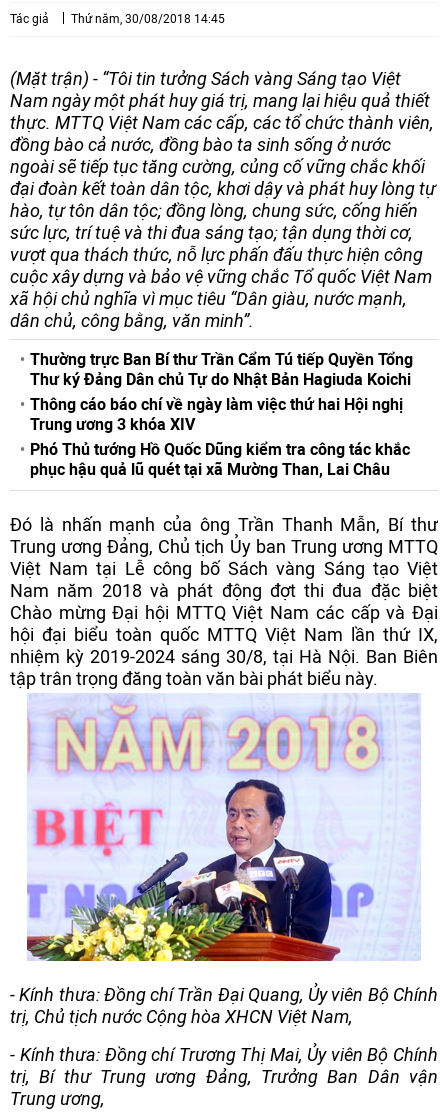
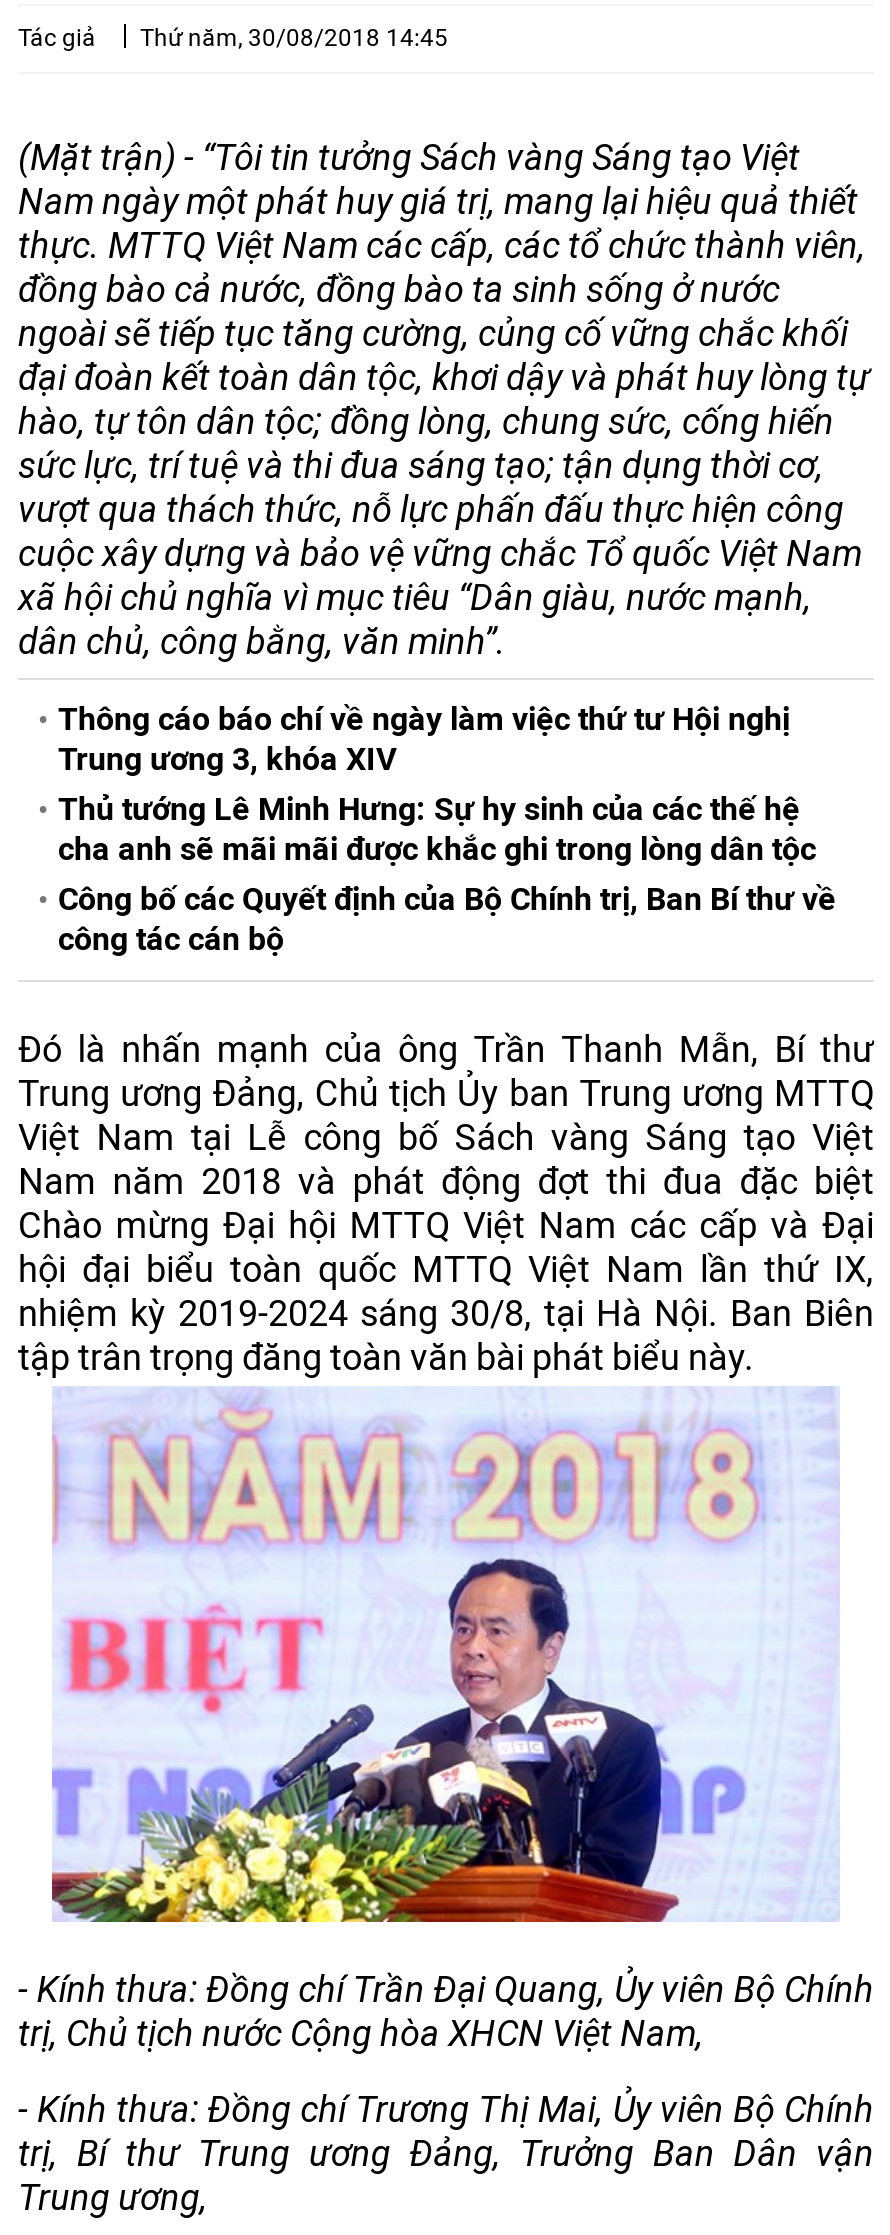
[30,350,413,479] Thường trực Ban Bí thư Trần Cẩm Tú tiếp Quyền Tổng | Thư ký Đảng Dân chủ Tự do Nhật Bản Hagiuda Koichi | Thông cáo báo chí về ngày làm việc thứ hai Hội nghị | Trung ương 3 khóa XIV | Phó Thủ tướng Hồ Quốc Dũng kiểm tra công tác khắc | phục hậu quả lũ quét tại xã Mường Than, Lai Châu -> [58,700,836,958] Thông cáo báo chí về ngày làm việc thứ tư Hội nghị | Trung ương 3, khóa XIV | Thủ tướng Lê Minh Hưng: Sự hy sinh của các thế hệ | cha anh sẽ mãi mãi được khắc ghi trong lòng dân tộc | Công bố các Quyết định của Bộ Chính trị, Ban Bí thư về | công tác cán bộ

